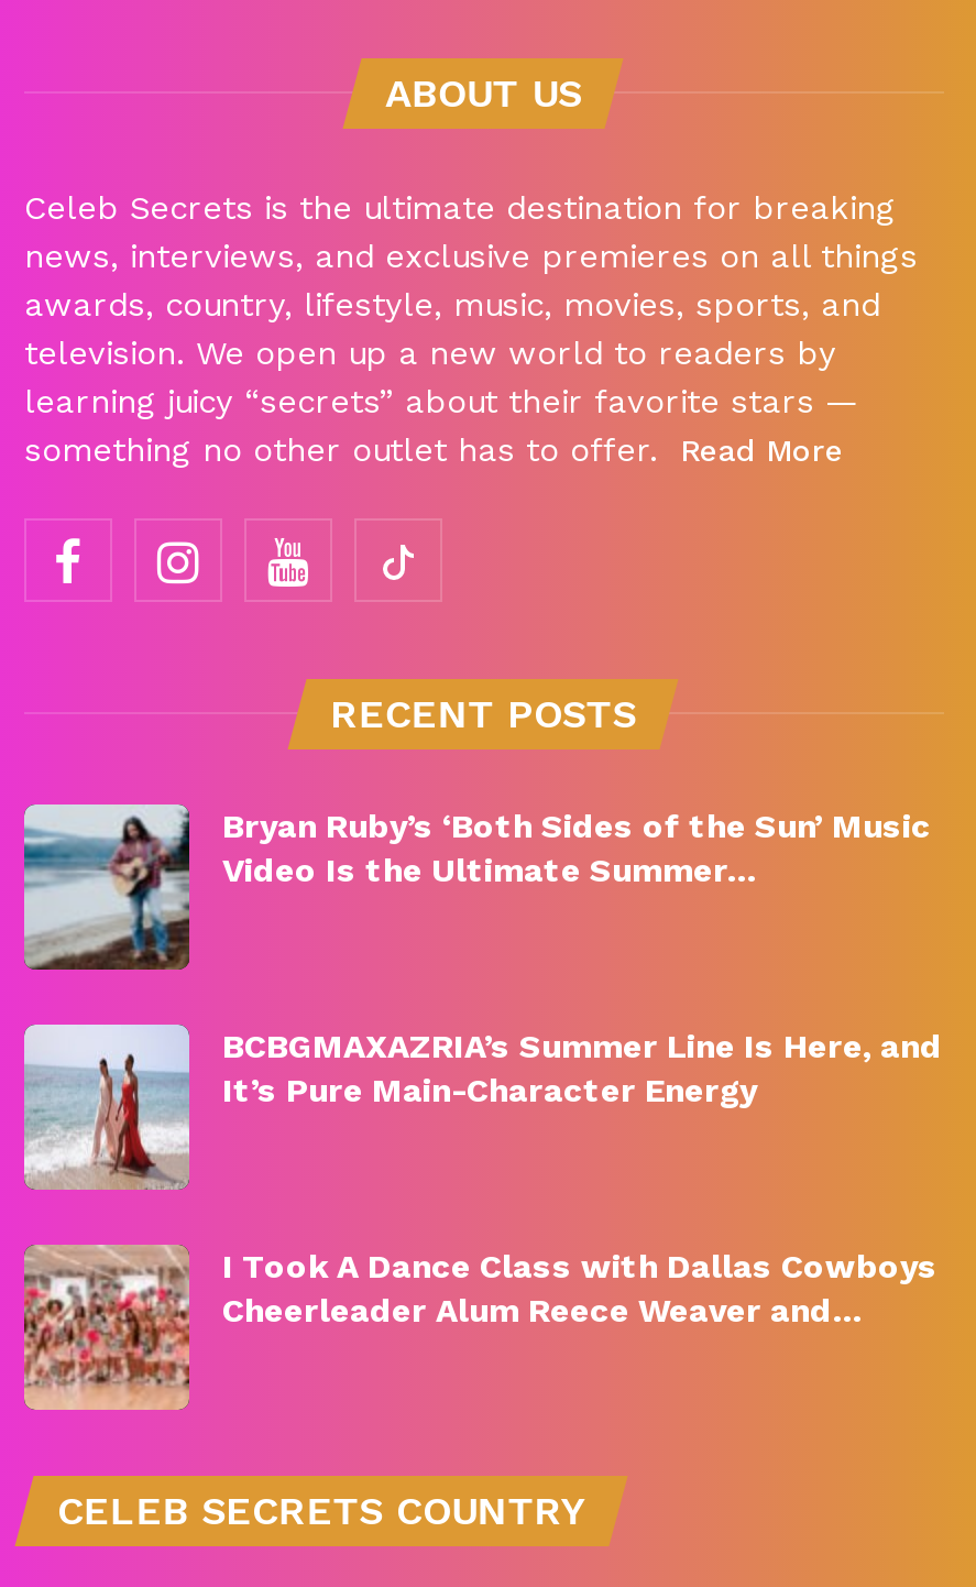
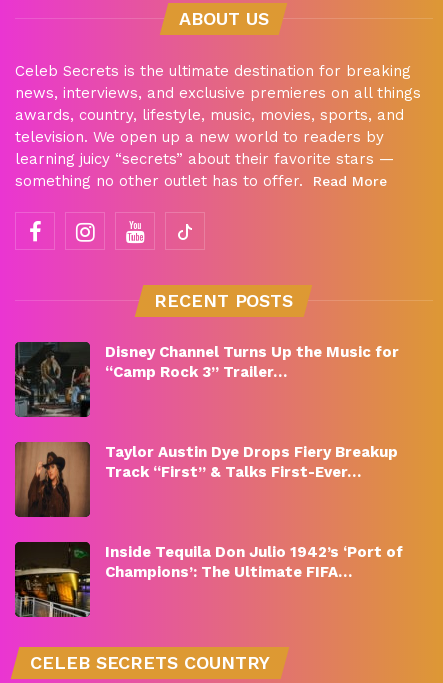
[22,802,931,972] [image] | Bryan Ruby’s ‘Both Sides of the Sun’ Music | Video Is the Ultimate Summer… -> [14,341,399,418] [image] | Disney Channel Turns Up the Music for | “Camp Rock 3” Trailer…
[22,1022,942,1192] [image] | BCBGMAXAZRIA’s Summer Line Is Here, and | It’s Pure Main-Character Energy -> [14,441,398,518] [image] | Taylor Austin Dye Drops Fiery Breakup | Track “First” & Talks First-Ever…
[22,1243,937,1412] [image] | I Took A Dance Class with Dallas Cowboys | Cheerleader Alum Reece Weaver and… -> [14,541,403,618] [image] | Inside Tequila Don Julio 1942’s ‘Port of | Champions’: The Ultimate FIFA…

